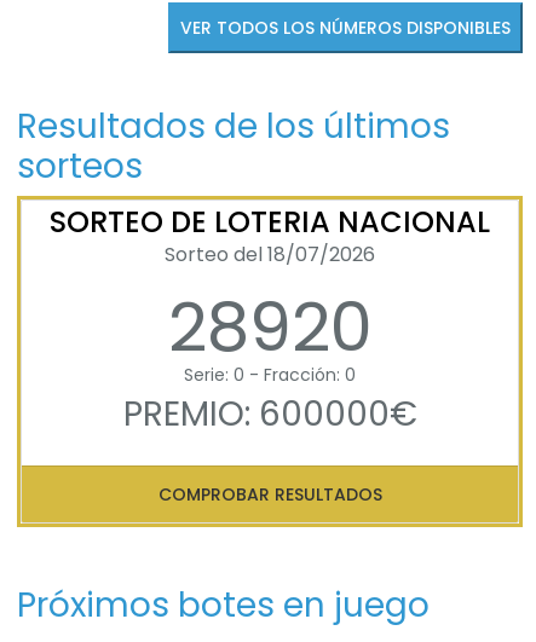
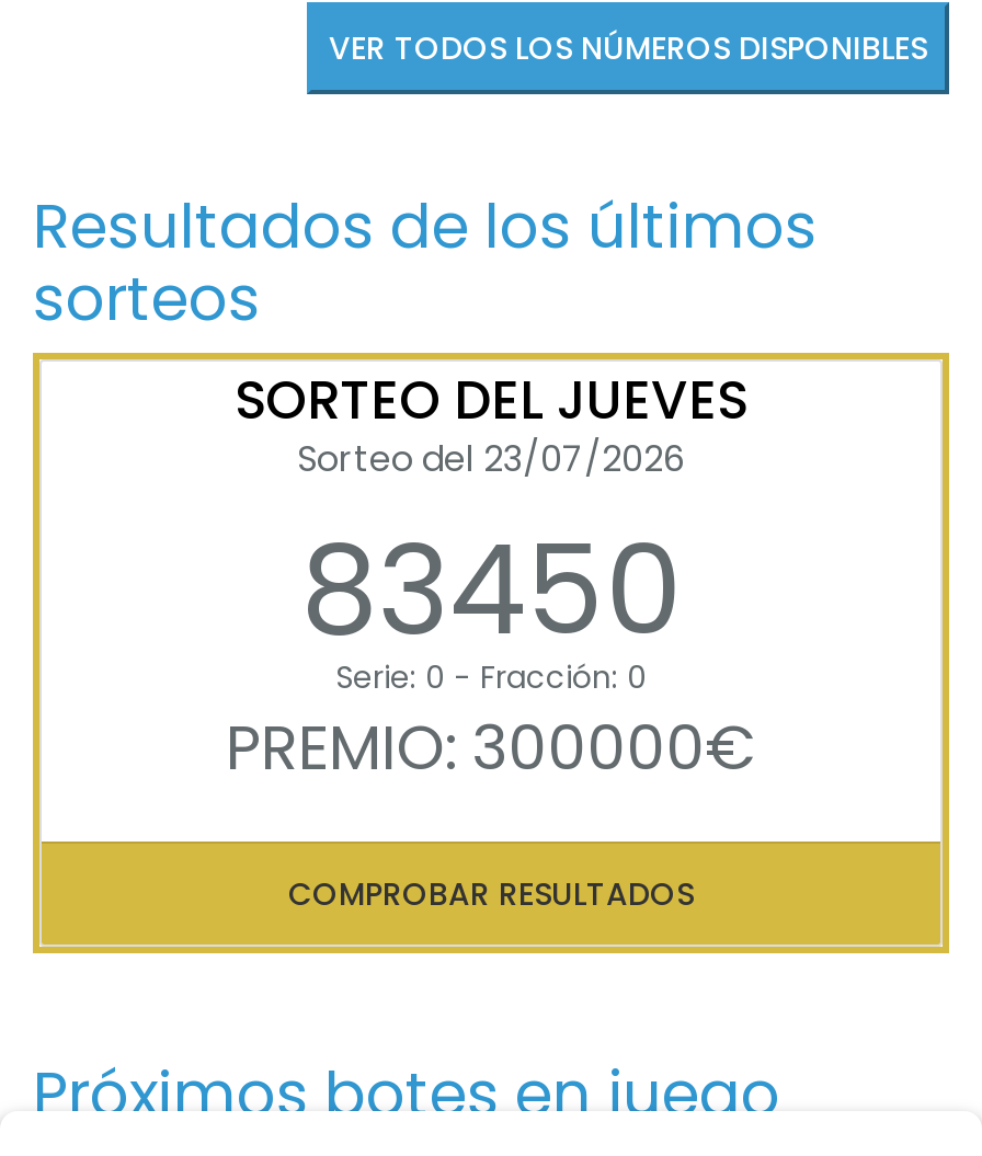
[50,202,490,375] SORTEO DE LOTERIA NACIONAL | Sorteo del 18/07/2026 | 28920 -> [235,363,747,677] SORTEO DEL JUEVES | Sorteo del 23/07/2026 | 83450
[123,391,417,438] PREMIO: 600000€ -> [226,705,756,791] PREMIO: 300000€

